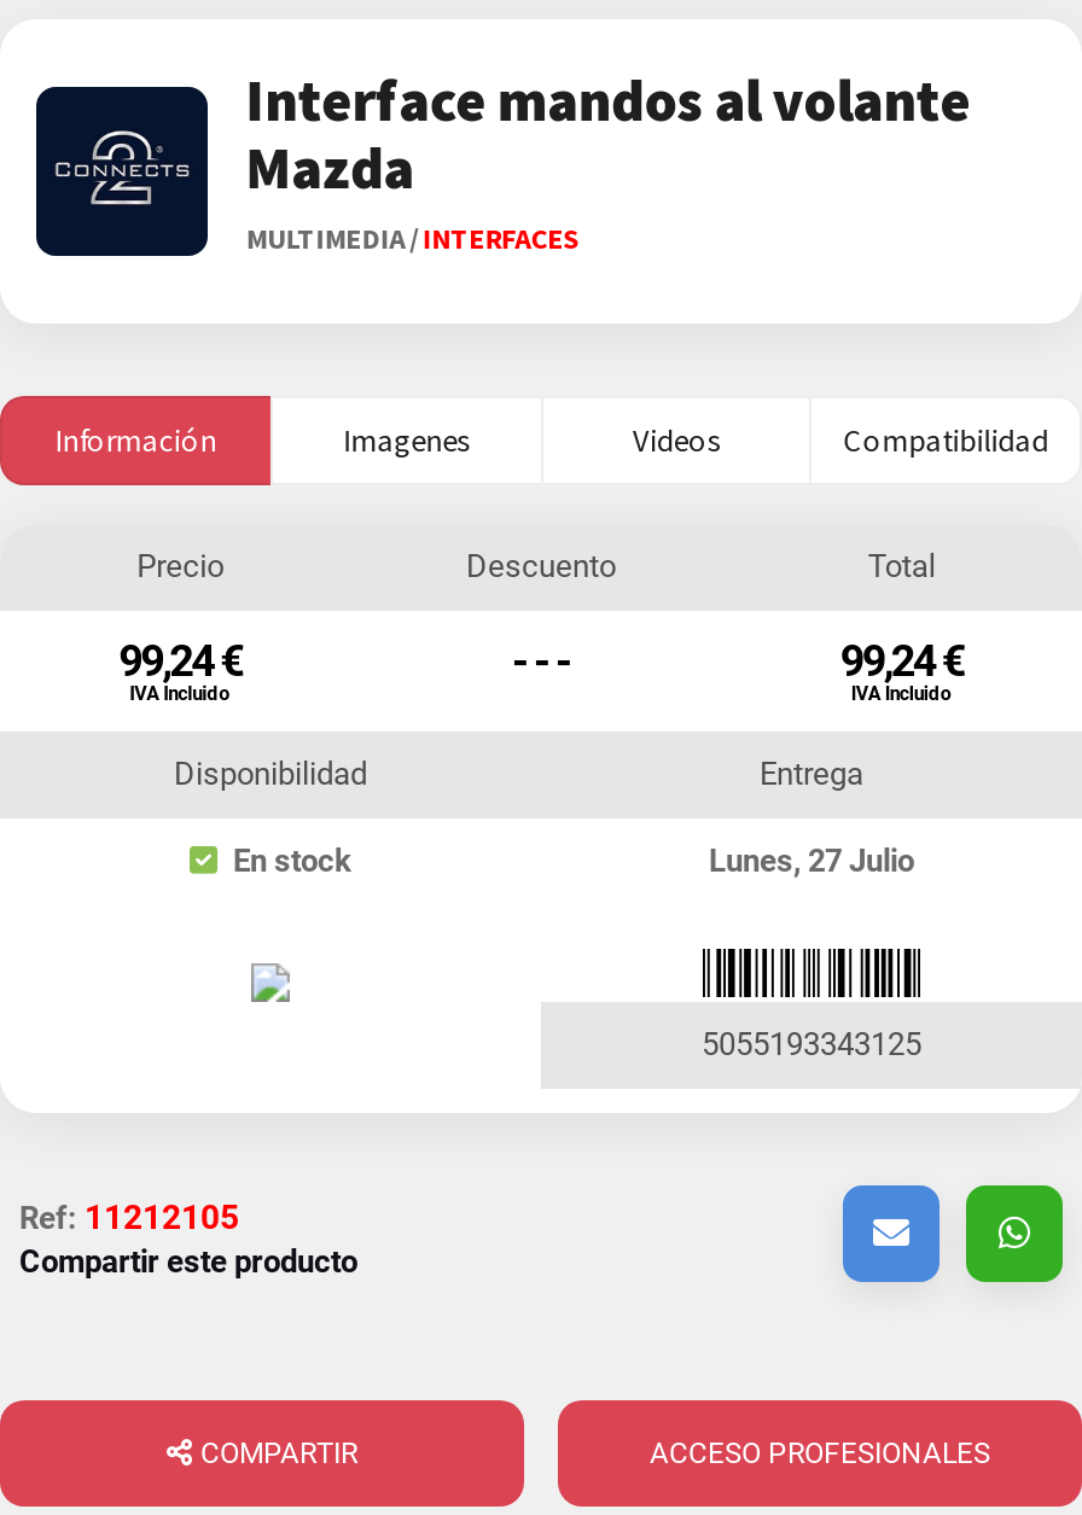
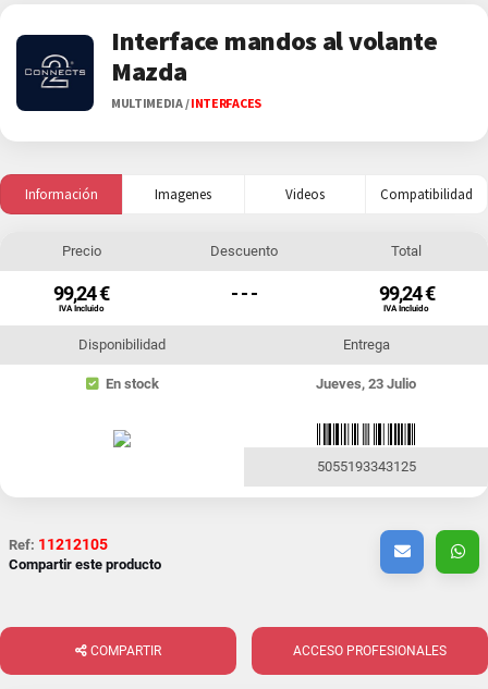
[709,843,914,879] Lunes, 27 Julio -> [316,376,416,392] Jueves, 23 Julio

